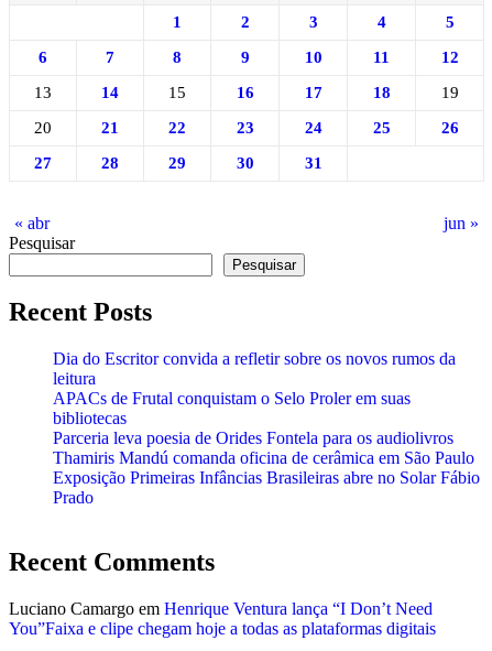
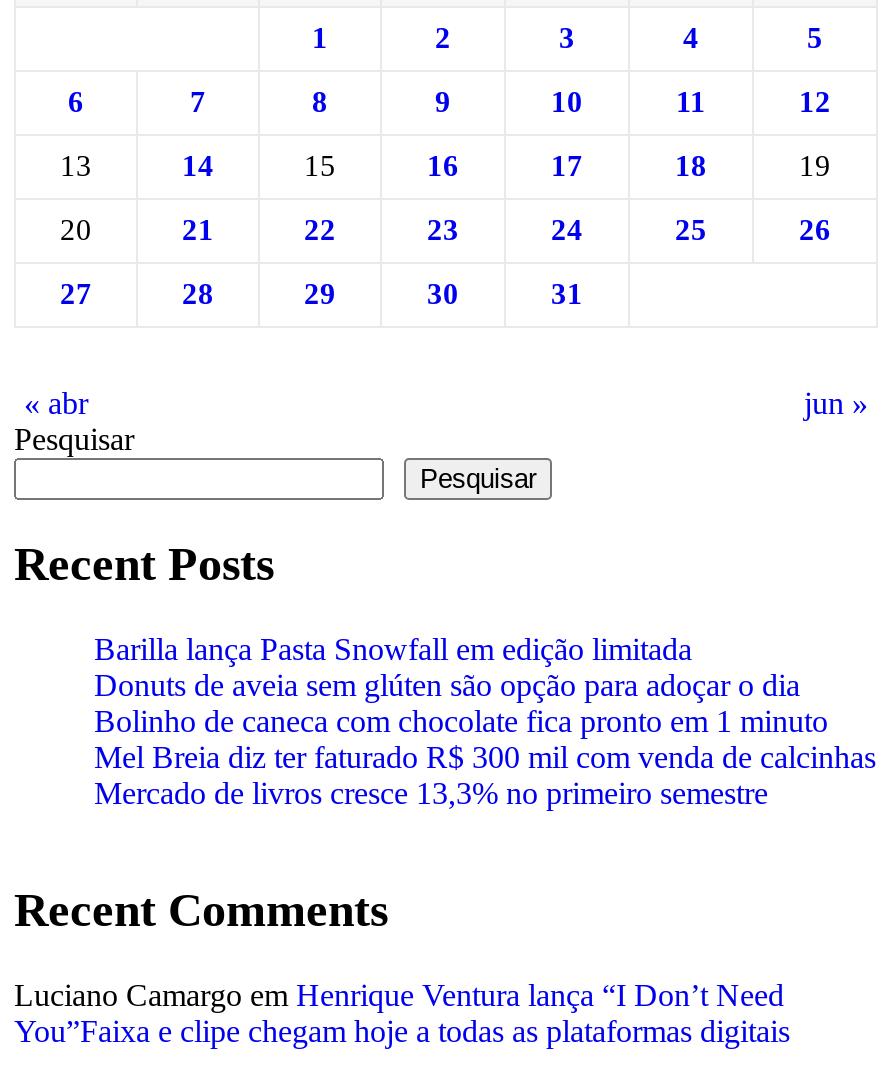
[53,350,480,507] Dia do Escritor convida a refletir sobre os novos rumos da | leitura | APACs de Frutal conquistam o Selo Proler em suas | bibliotecas | Parceria leva poesia de Orides Fontela para os audiolivros | Thamiris Mandú comanda oficina de cerâmica em São Paulo | Exposição Primeiras Infâncias Brasileiras abre no Solar Fábio | Prado -> [94,633,876,811] Barilla lança Pasta Snowfall em edição limitada | Donuts de aveia sem glúten são opção para adoçar o dia | Bolinho de caneca com chocolate fica pronto em 1 minuto | Mel Breia diz ter faturado R$ 300 mil com venda de calcinhas | Mercado de livros cresce 13,3% no primeiro semestre

